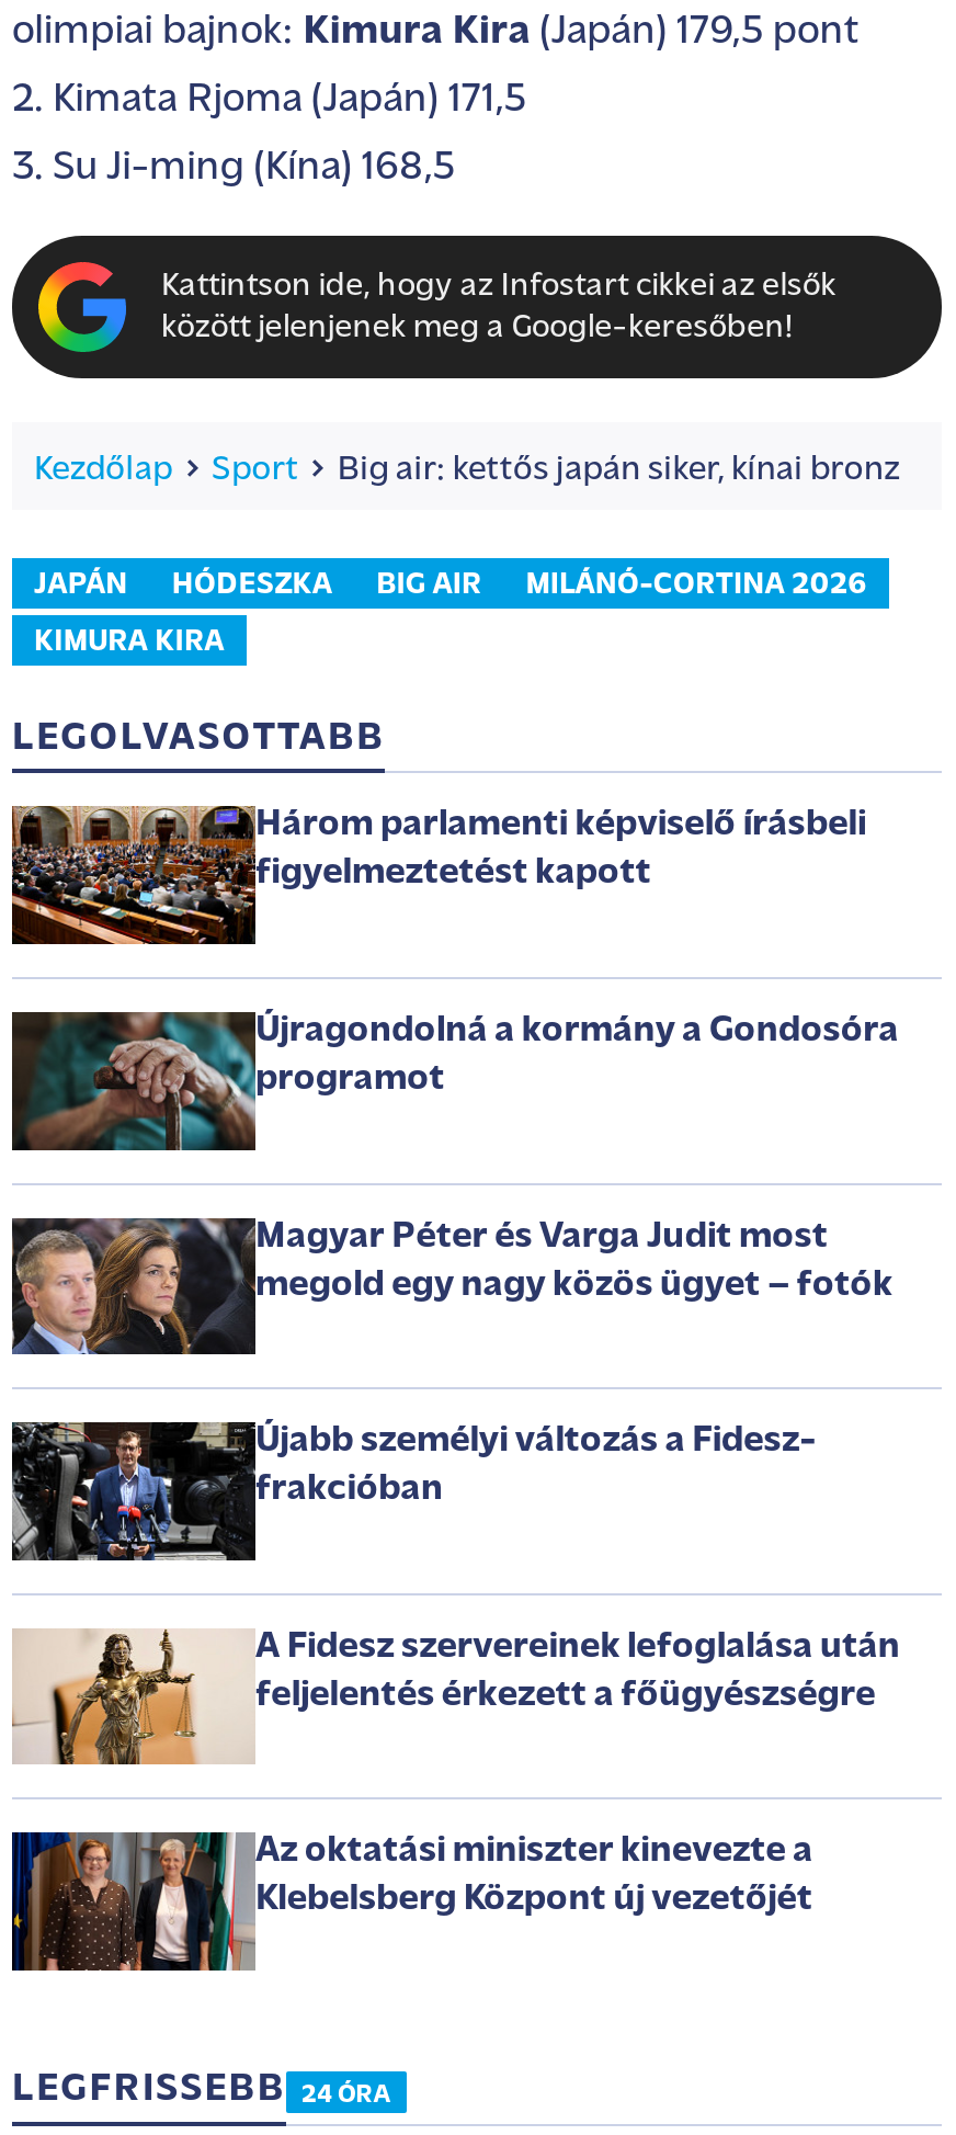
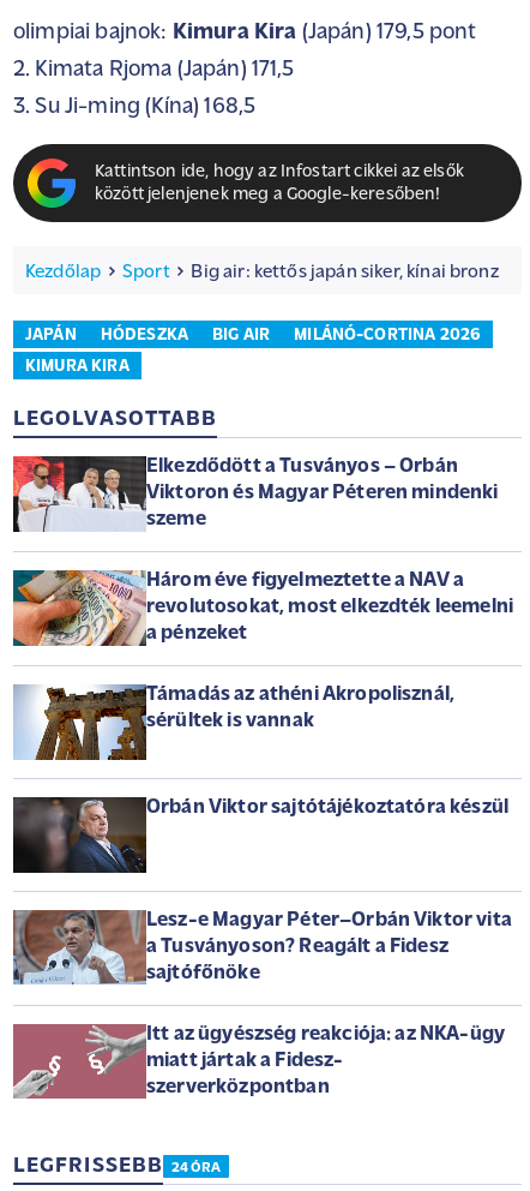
[10,804,866,946] [image] | Három parlamenti képviselő írásbeli | figyelmeztetést kapott -> [12,455,498,532] [image] | Elkezdődött a Tusványos – Orbán | Viktoron és Magyar Péteren mindenki | szeme
[10,1010,899,1152] [image] | Újragondolná a kormány a Gondosóra | programot -> [12,569,513,647] [image] | Három éve figyelmeztette a NAV a | revolutosokat, most elkezdték leemelni | a pénzeket
[10,1216,893,1356] [image] | Magyar Péter és Varga Judit most | megold egy nagy közös ügyet – fotók -> [13,683,455,761] [image] | Támadás az athéni Akropolisznál, | sérültek is vannak
[12,1420,817,1563] [image] | Újabb személyi változás a Fidesz- | frakcióban -> [13,796,509,874] [image] | Orbán Viktor sajtótájékoztatóra készül
[12,1628,900,1767] [image] | A Fidesz szervereinek lefoglalása után | feljelentés érkezett a főügyészségre -> [13,909,512,986] [image] | Lesz-e Magyar Péter–Orbán Viktor vita | a Tusványoson? Reagált a Fidesz | sajtófőnöke
[10,1830,813,1973] [image] | Az oktatási miniszter kinevezte a | Klebelsberg Központ új vezetőjét -> [12,1023,505,1100] [image] | Itt az ügyészség reakciója: az NKA-ügy | miatt jártak a Fidesz- | szerverközpontban

